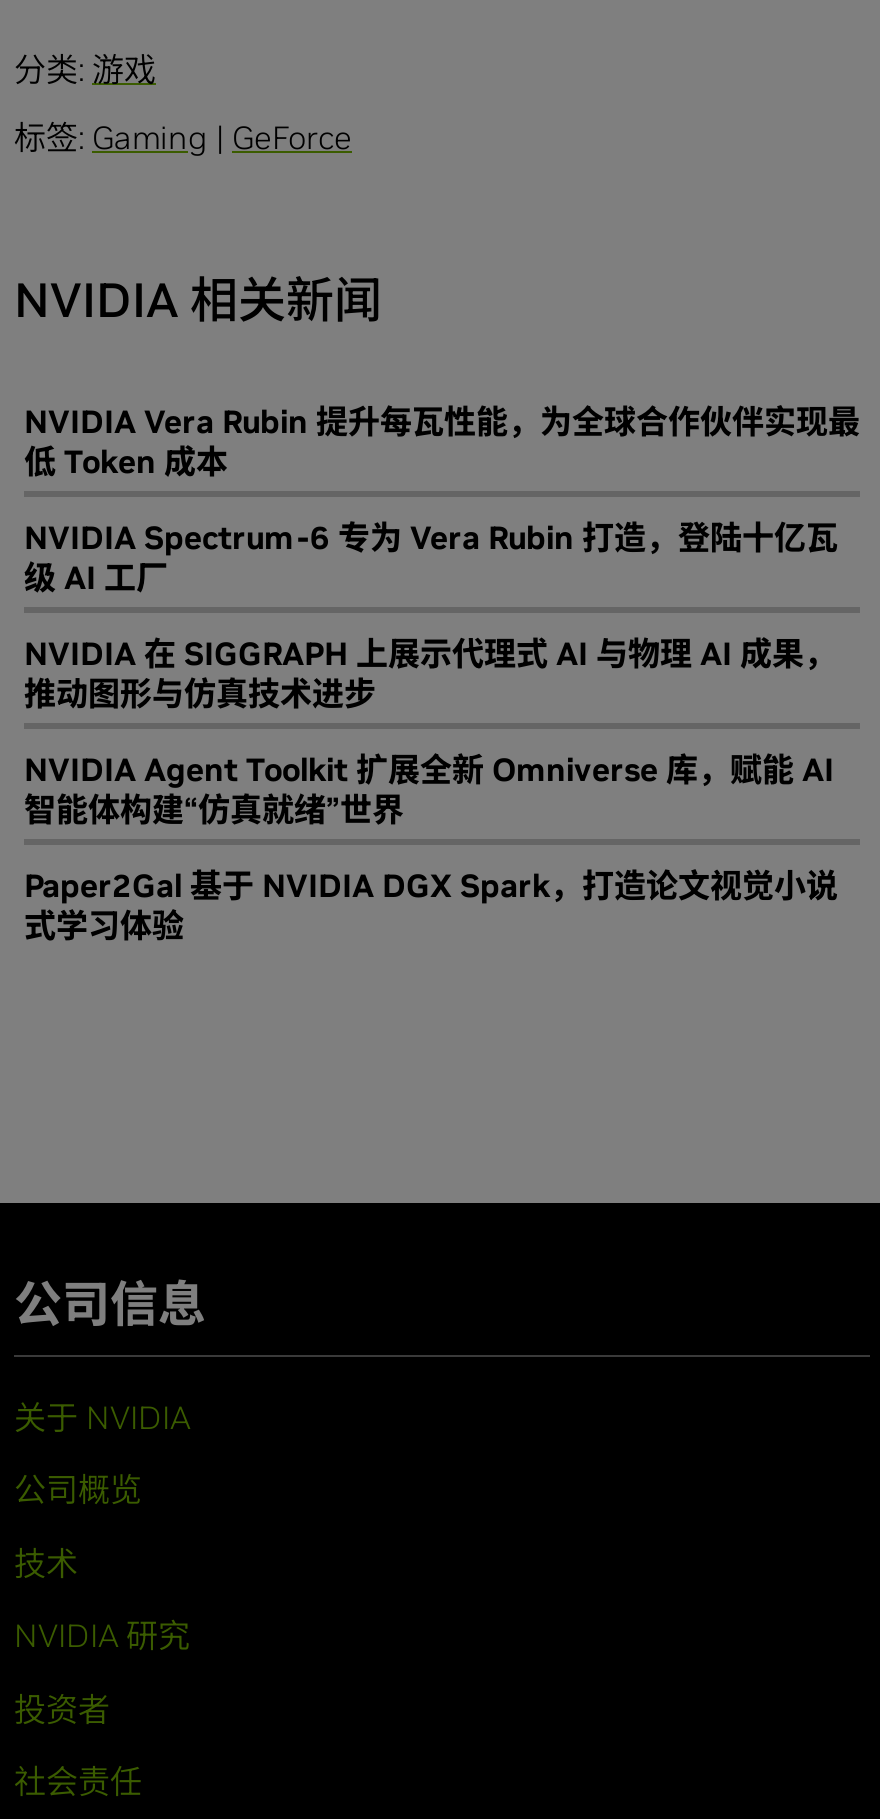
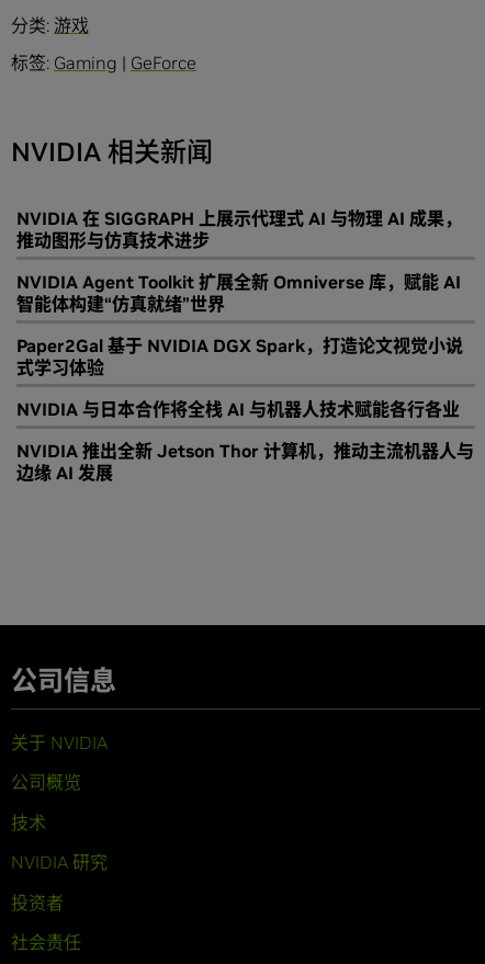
[24,401,860,597] NVIDIA Vera Rubin 提升每瓦性能，为全球合作伙伴实现最 | 低 Token 成本 | NVIDIA Spectrum-6 专为 Vera Rubin 打造，登陆十亿瓦 | 级 AI 工厂 -> none
moved [24,633,838,945] -> [16,207,463,378]: NVIDIA 在 SIGGRAPH 上展示代理式 AI 与物理 AI 成果， | 推动图形与仿真技术进步 | NVIDIA Agent Toolkit 扩展全新 Omniverse 库，赋能 AI | 智能体构建“仿真就绪”世界 | Paper2Gal 基于 NVIDIA DGX Spark，打造论文视觉小说 | 式学习体验
none -> [16,398,474,484] NVIDIA 与日本合作将全栈 AI 与机器人技术赋能各行各业 | NVIDIA 推出全新 Jetson Thor 计算机，推动主流机器人与 | 边缘 AI 发展

